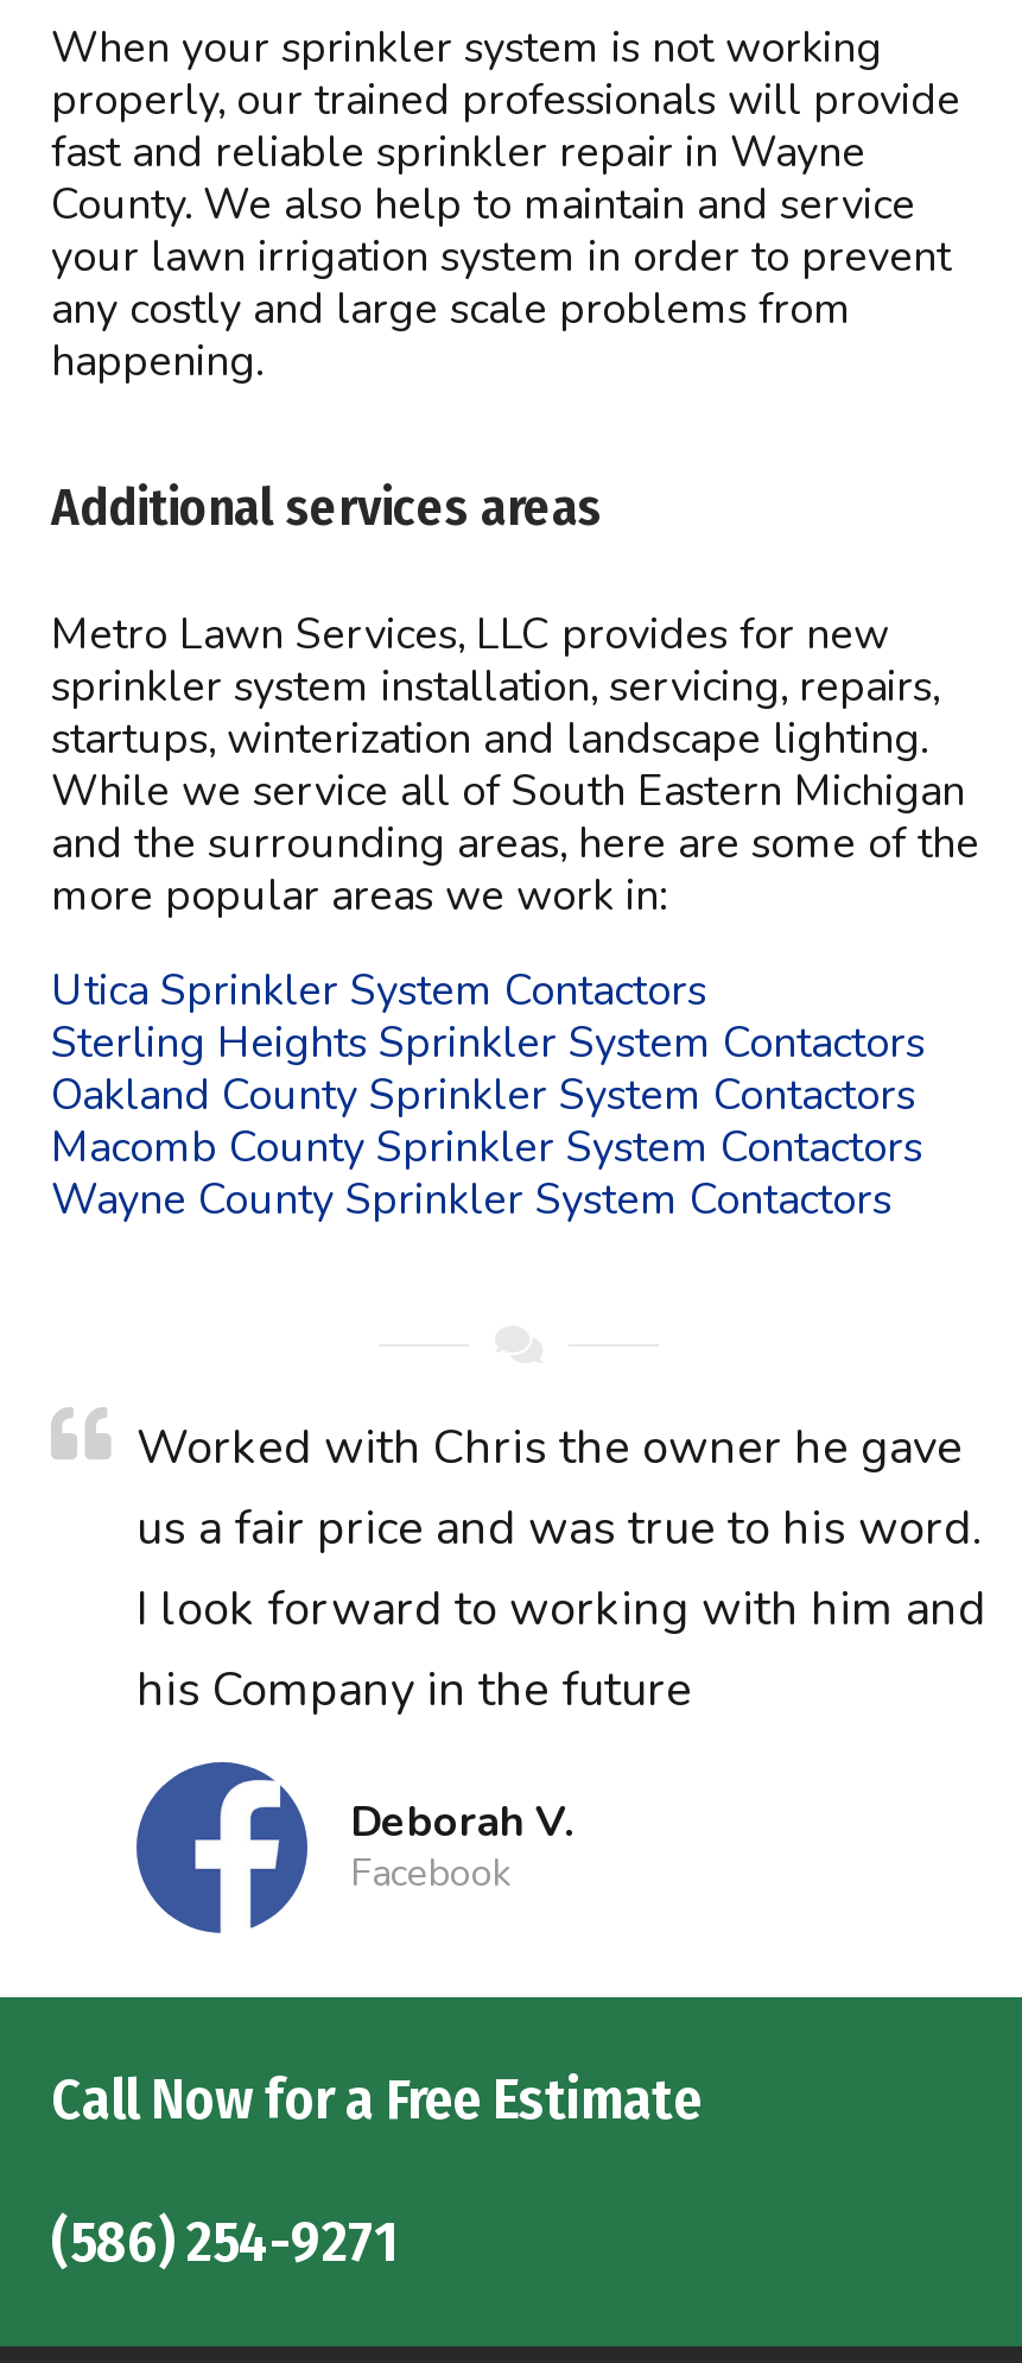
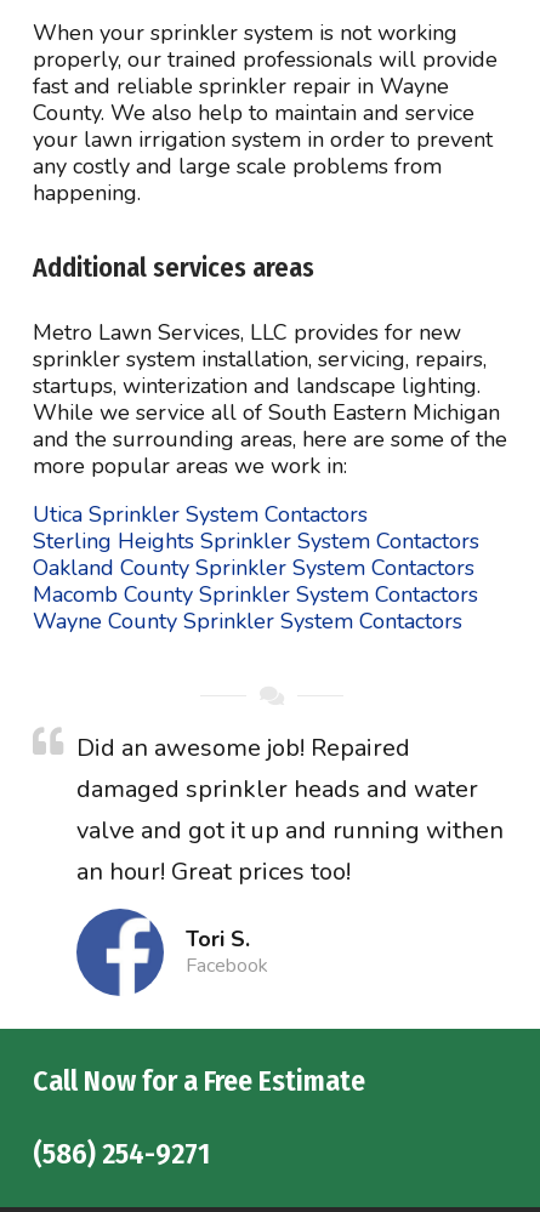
[137,1415,986,1722] Worked with Chris the owner he gave | us a fair price and was true to his word. | I look forward to working with him and | his Company in the future -> [76,731,504,888] Did an awesome job! Repaired | damaged sprinkler heads and water | valve and got it up and running withen | an hour! Great prices too!
[350,1792,573,1849] Deborah V. -> [186,924,250,953] Tori S.

